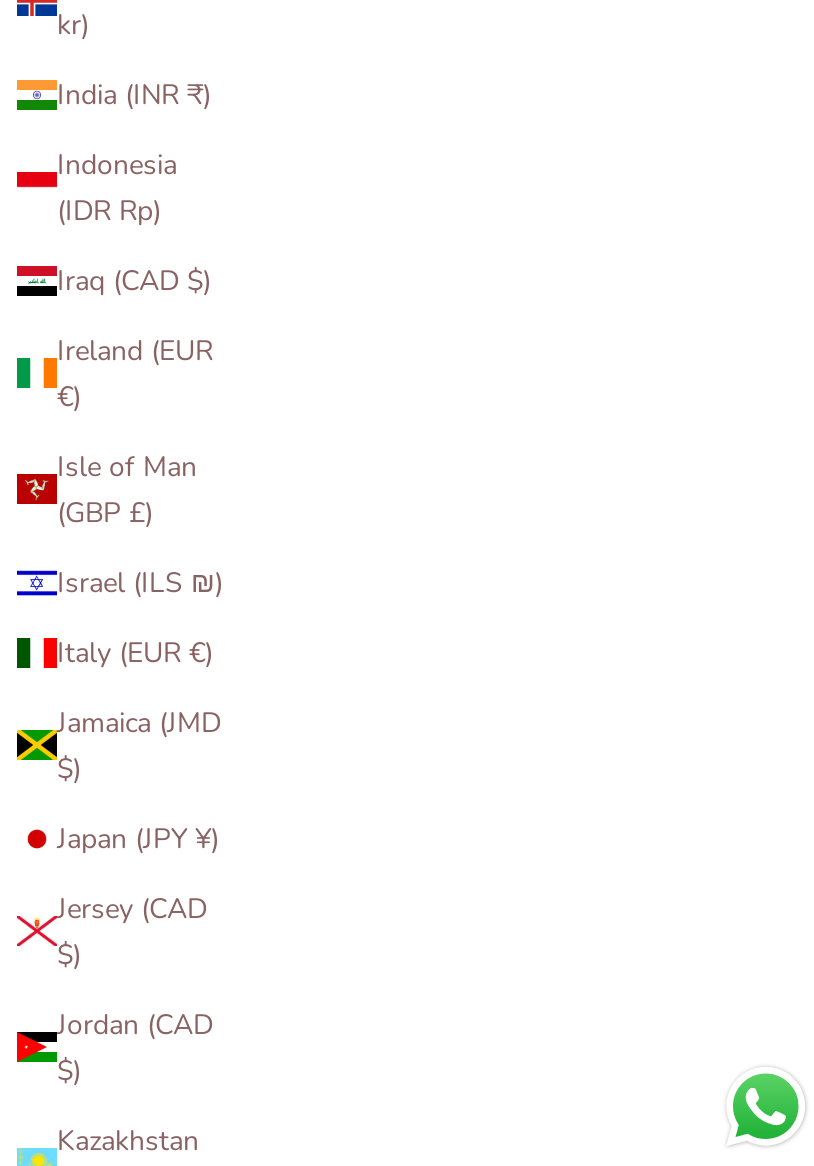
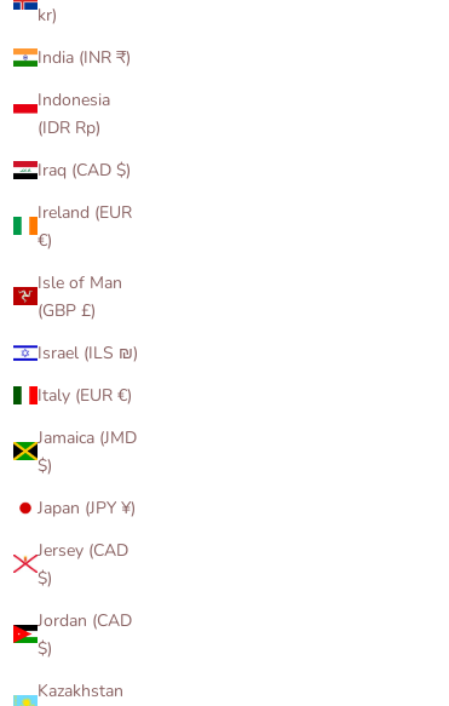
[731,1072,801,1142] [image] -> none

